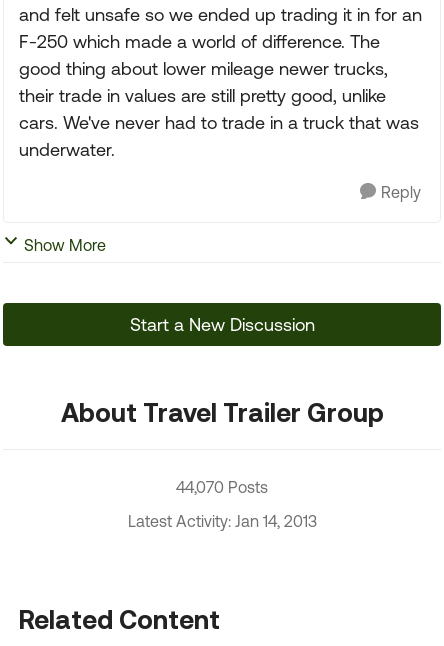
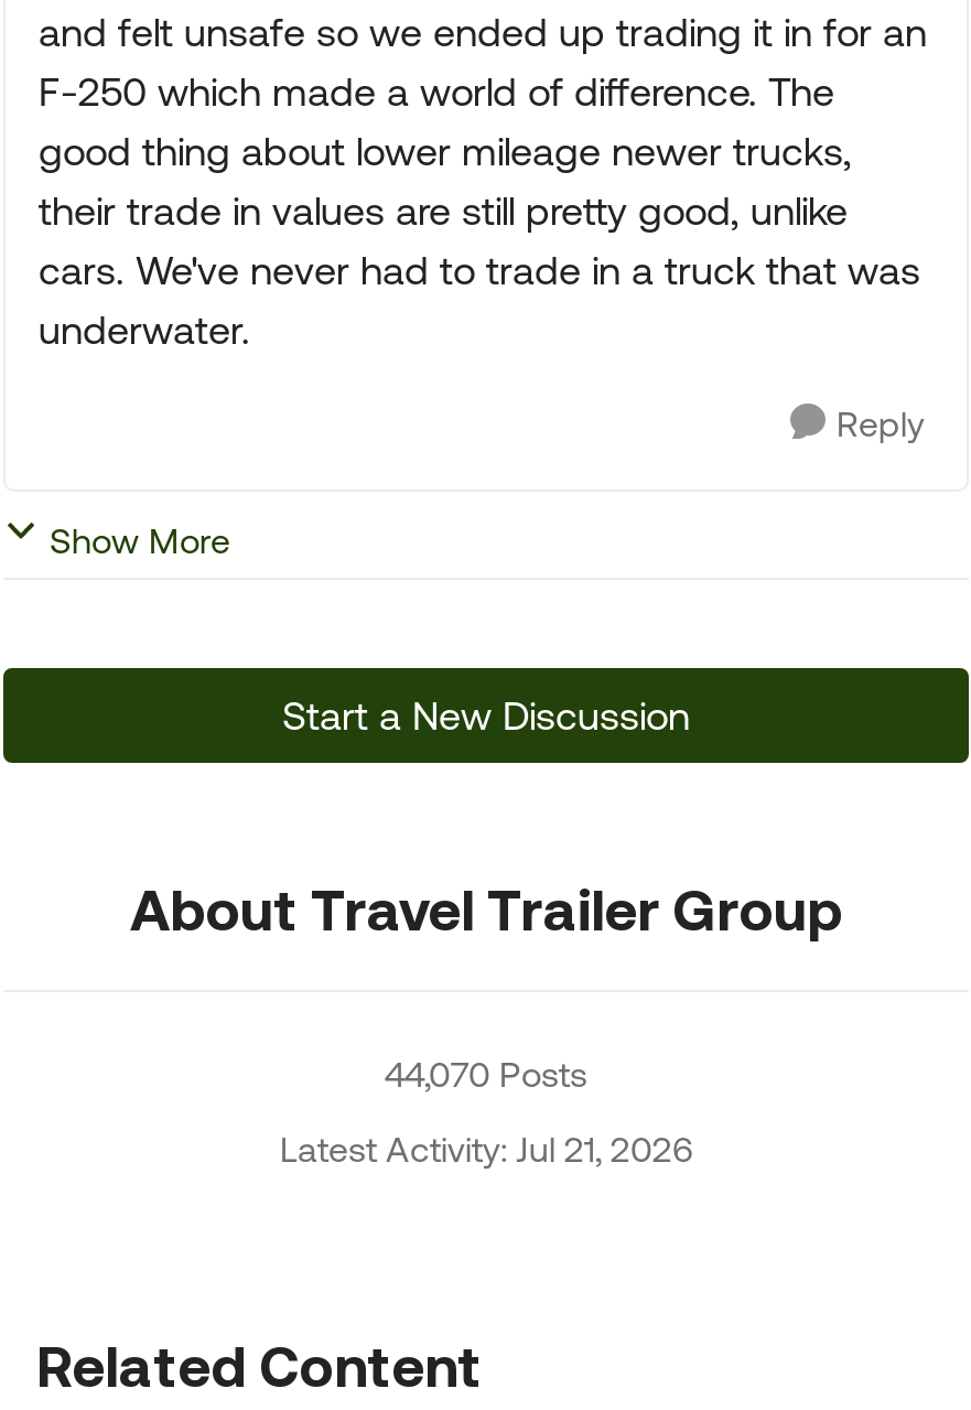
[127,512,316,530] Latest Activity: Jan 14, 2013 -> [280,1129,692,1169] Latest Activity: Jul 21, 2026

